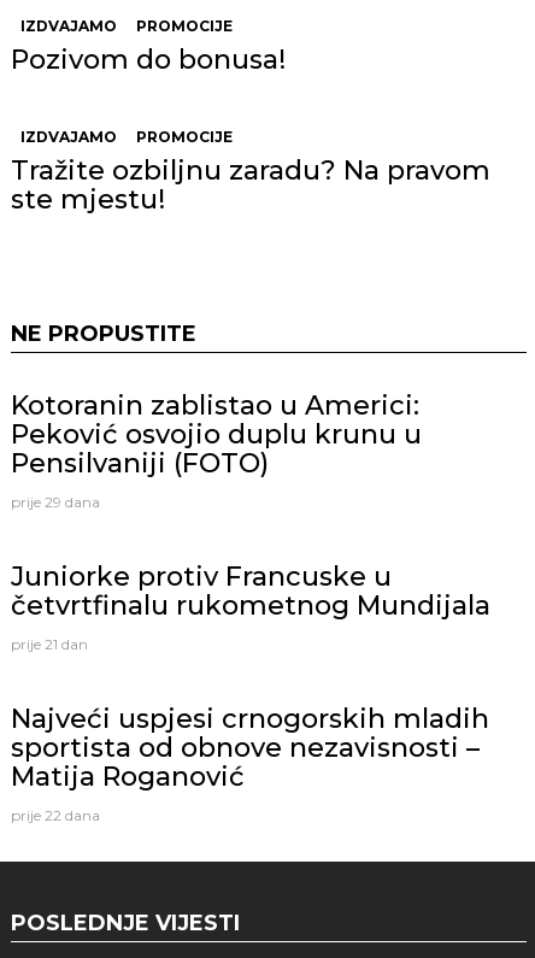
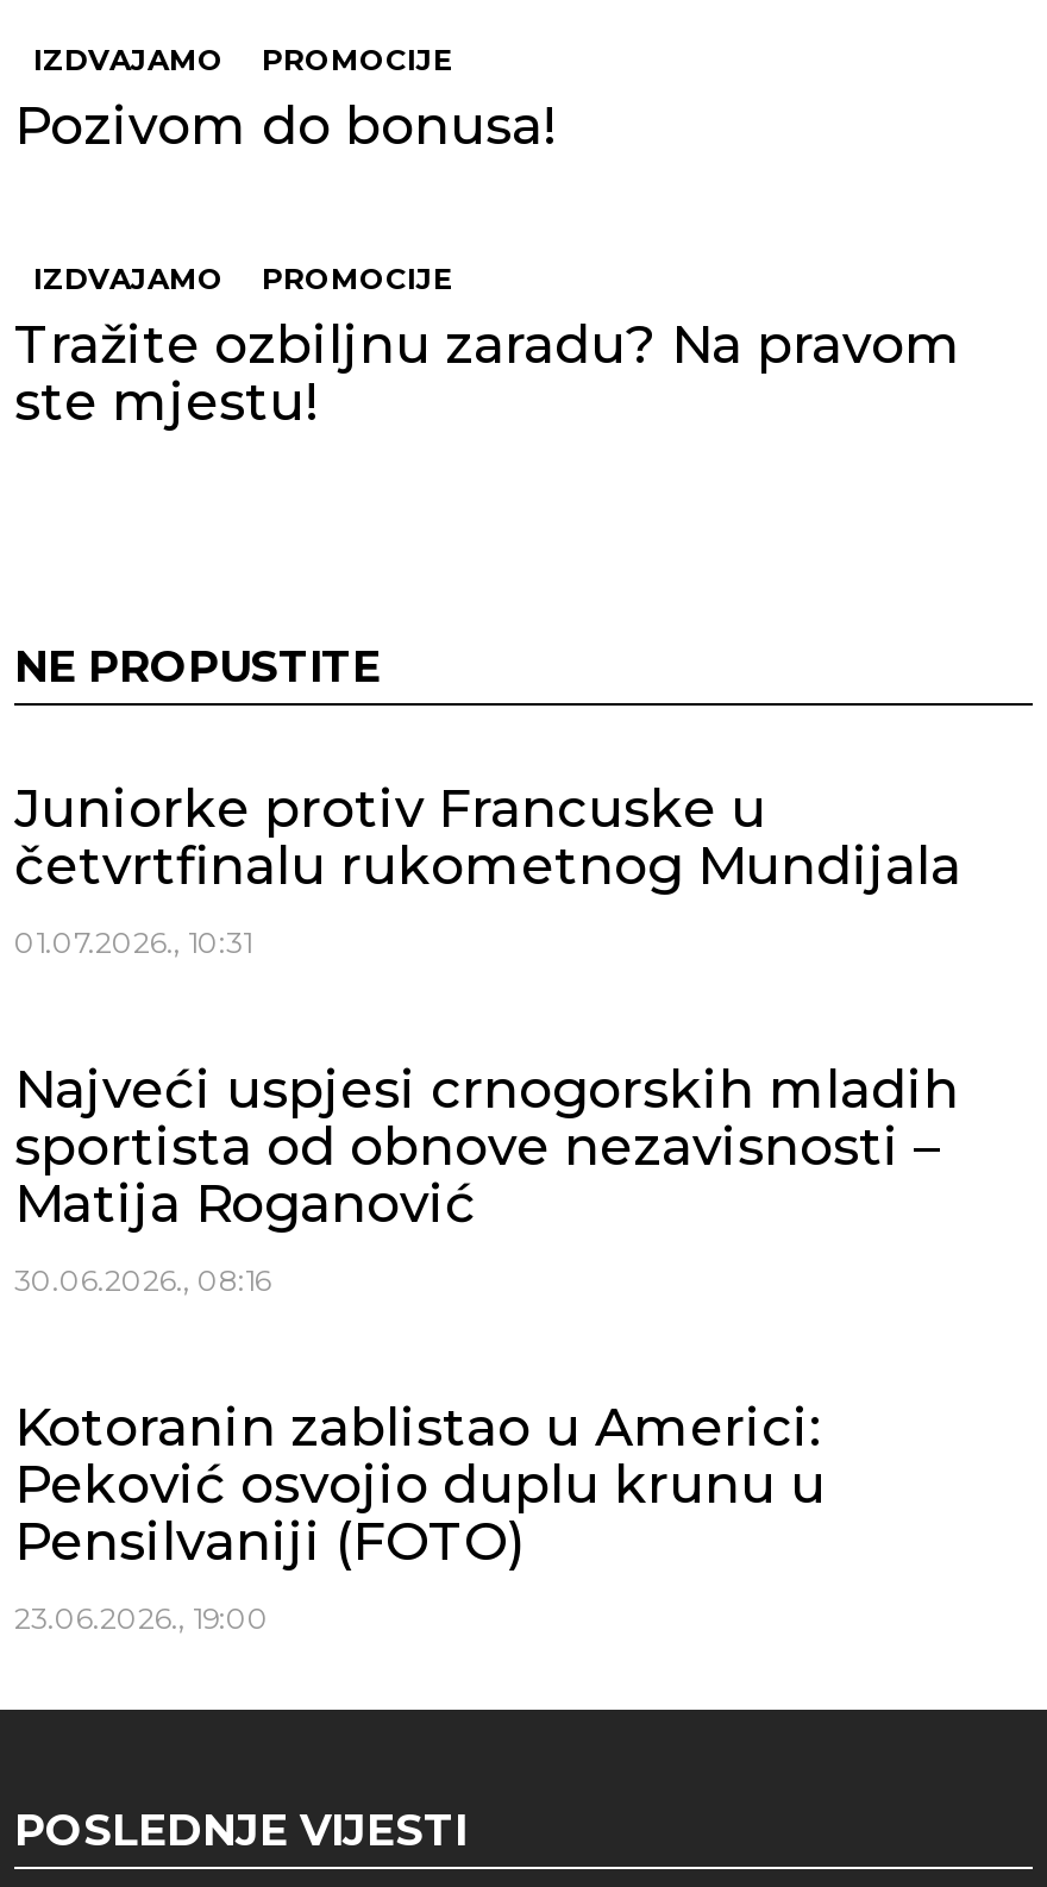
none -> [14,924,271,1297] 01.07.2026., 10:31 | 30.06.2026., 08:16
moved [11,389,422,479] -> [14,1395,826,1573]: Kotoranin zablistao u Americi: | Peković osvojio duplu krunu u | Pensilvaniji (FOTO)
[11,492,100,824] prije 29 dana | prije 21 dan | prije 22 dana -> [14,1600,269,1635] 23.06.2026., 19:00
moved [11,560,490,621] -> [14,776,961,898]: Juniorke protiv Francuske u | četvrtfinalu rukometnog Mundijala
moved [11,702,489,793] -> [14,1057,959,1235]: Najveći uspjesi crnogorskih mladih | sportista od obnove nezavisnosti – | Matija Roganović

